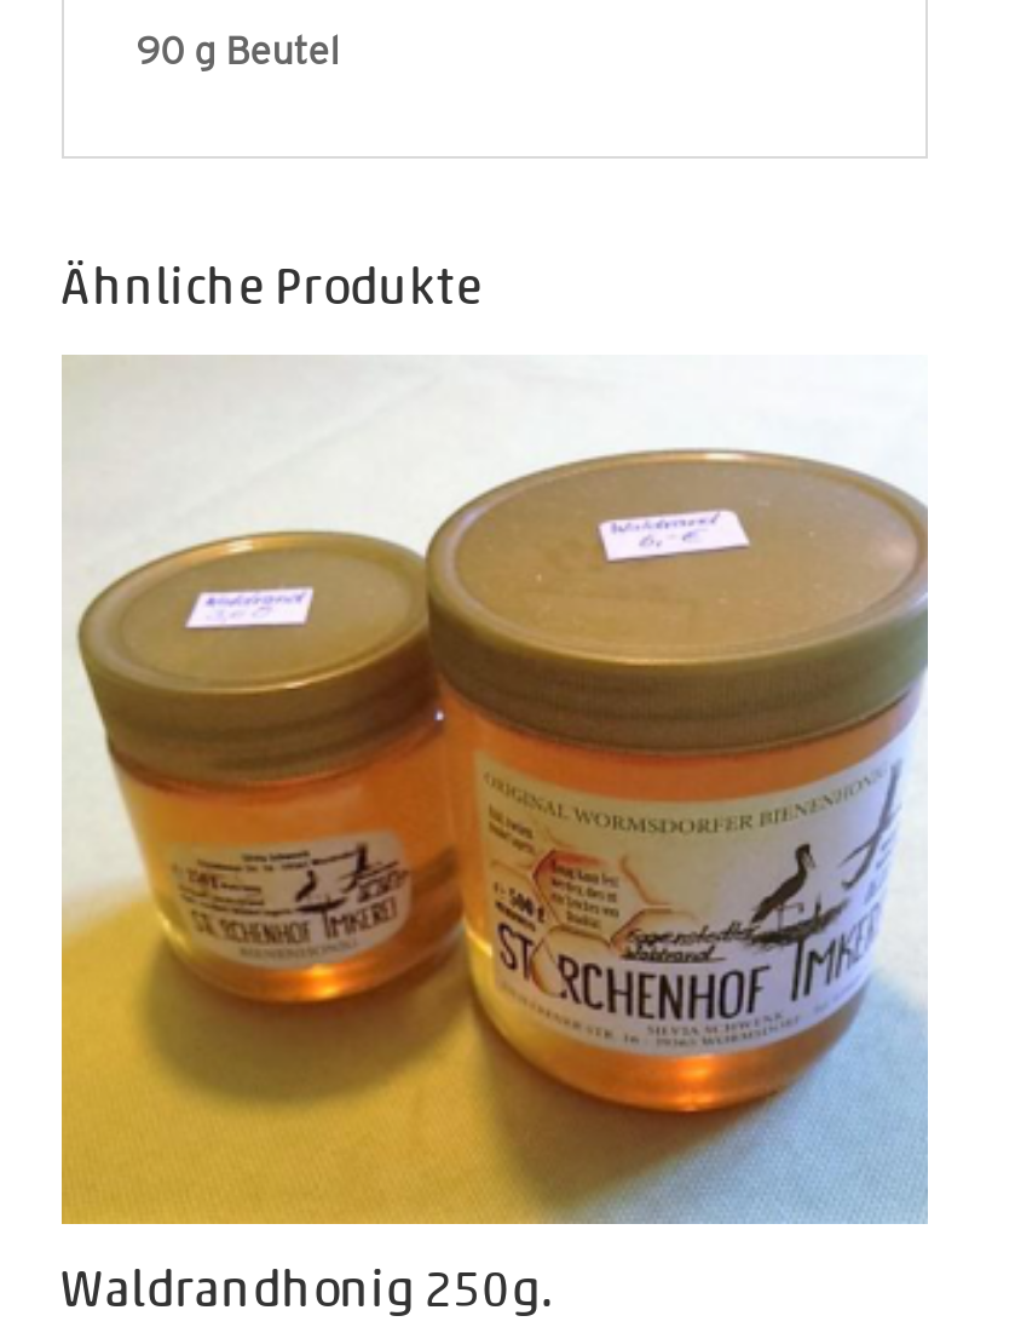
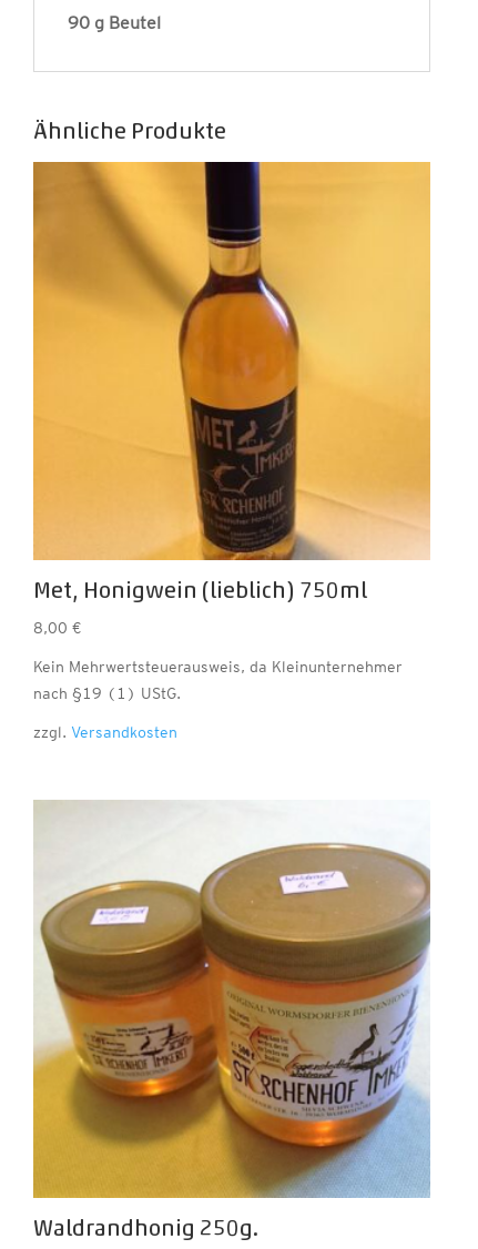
none -> [32,161,431,741] [image] | Met, Honigwein (lieblich) 750ml | 8,00 € | Kein Mehrwertsteuerausweis, da Kleinunternehmer | nach §19 (1) UStG. | zzgl. Versandkosten

